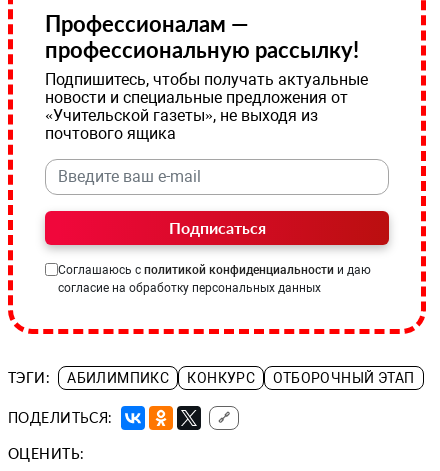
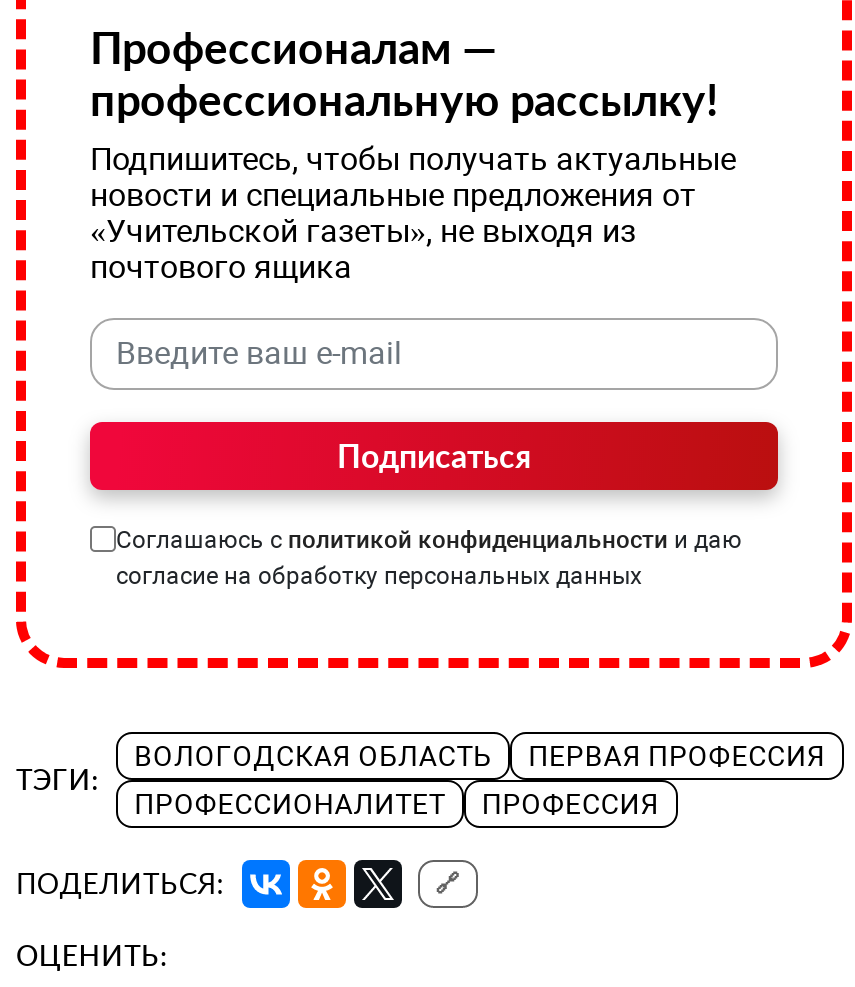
[67,370,415,386] АБИЛИМПИКС | КОНКУРС | ОТБОРОЧНЫЙ ЭТАП -> [134,739,826,819] ВОЛОГОДСКАЯ ОБЛАСТЬ | ПЕРВАЯ ПРОФЕССИЯ | ПРОФЕССИОНАЛИТЕТ | ПРОФЕССИЯ

